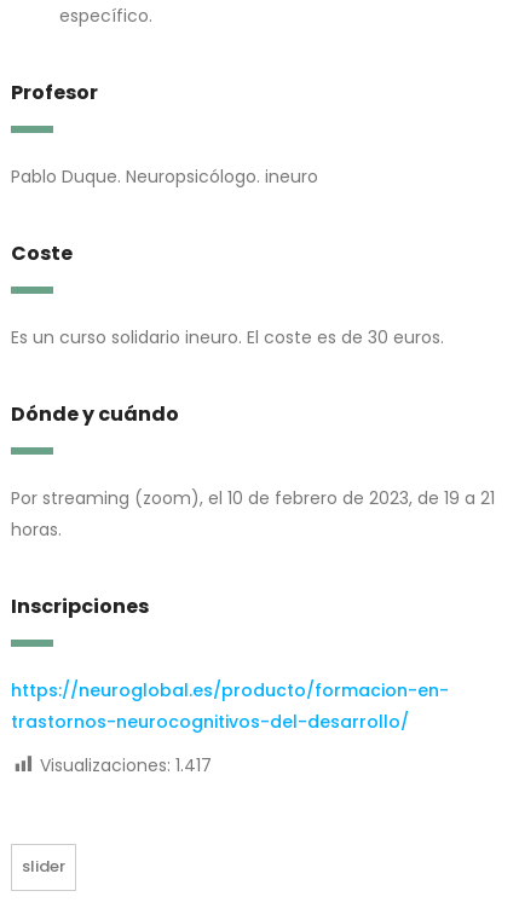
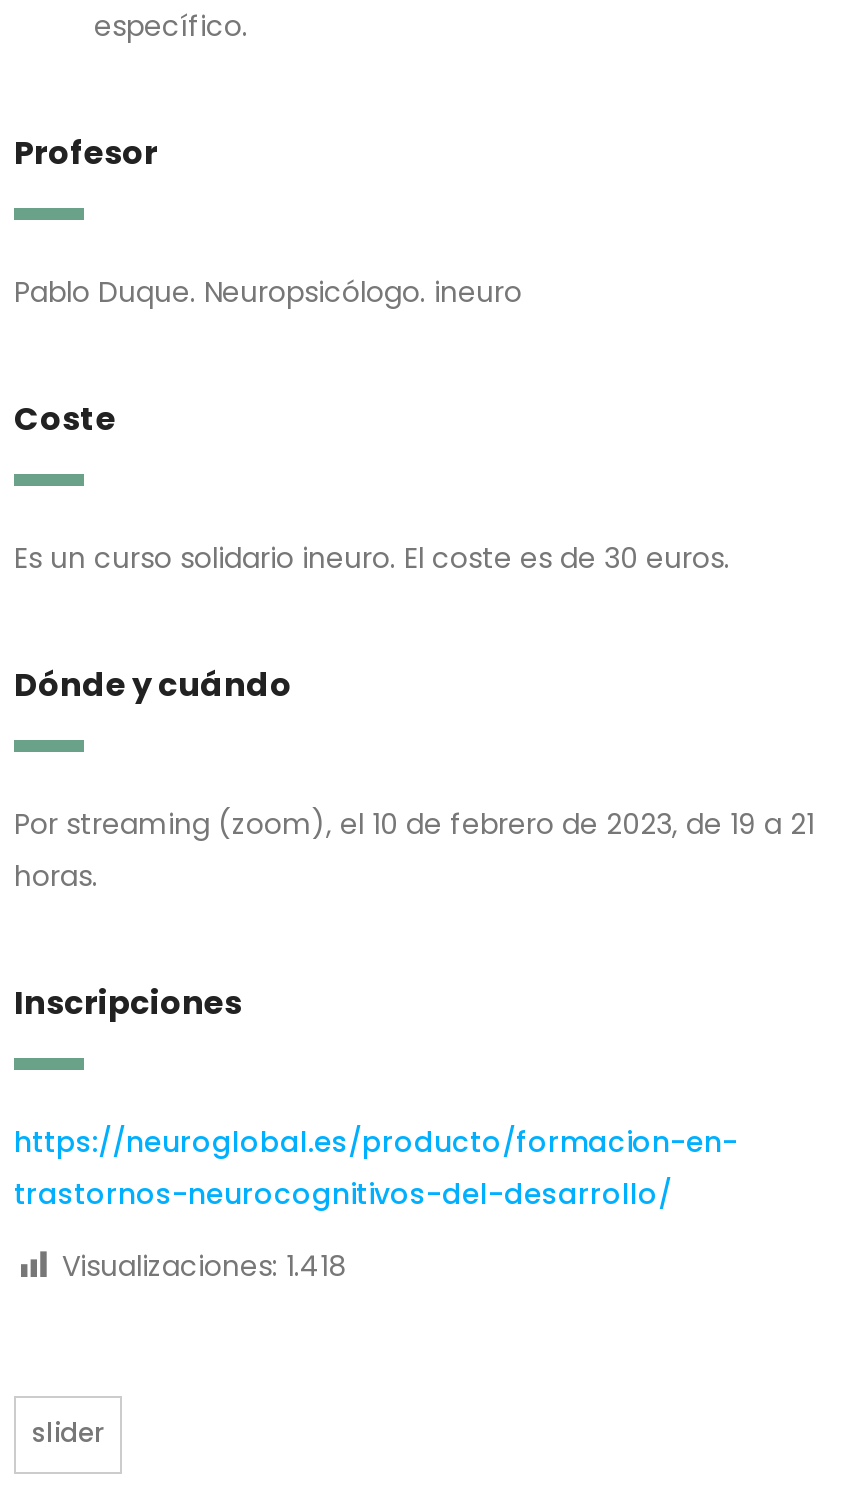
[40,753,212,778] Visualizaciones: 1.417 -> [62,1246,346,1286] Visualizaciones: 1.418

